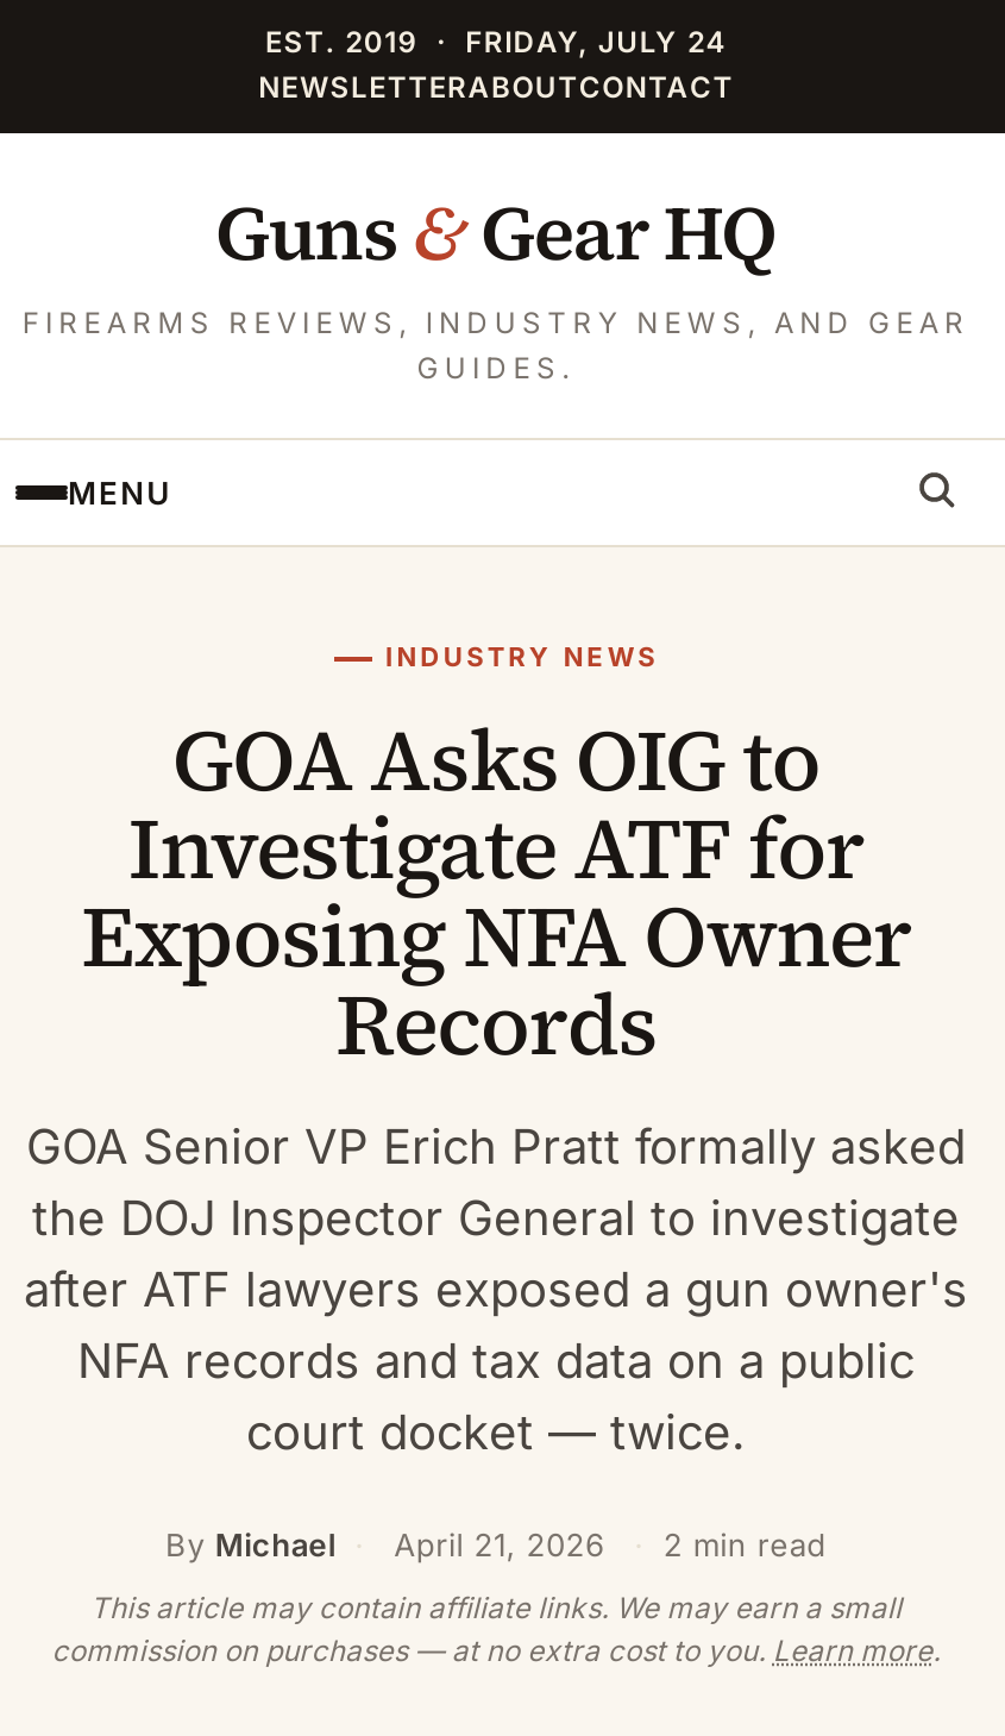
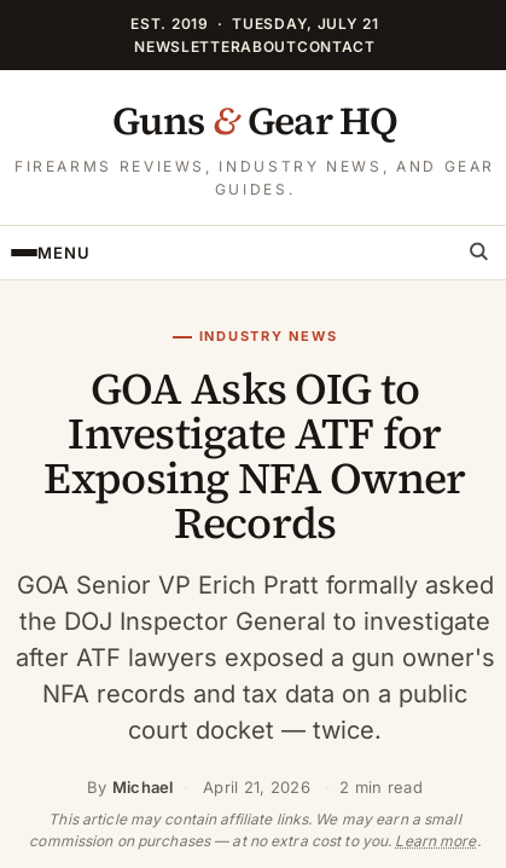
[265,24,726,59] EST. 2019 · FRIDAY, JULY 24 -> [131,15,379,33] EST. 2019 · TUESDAY, JULY 21

